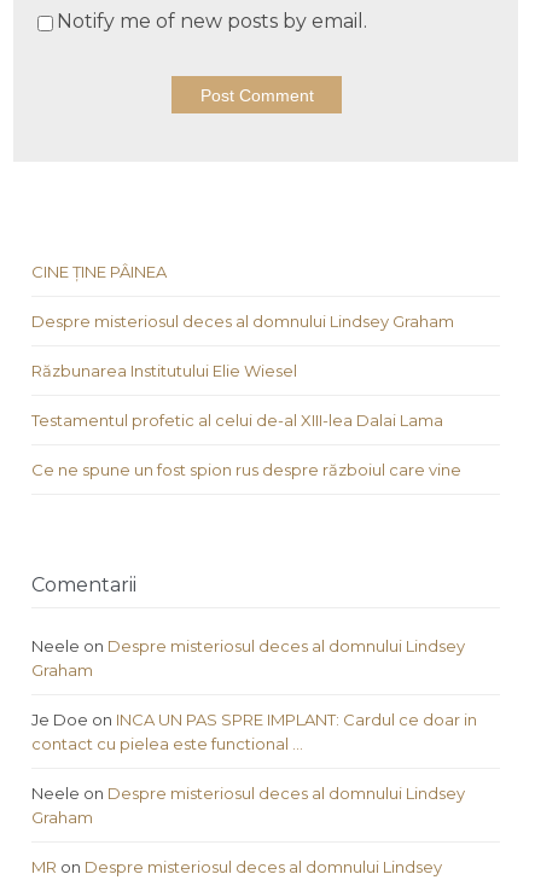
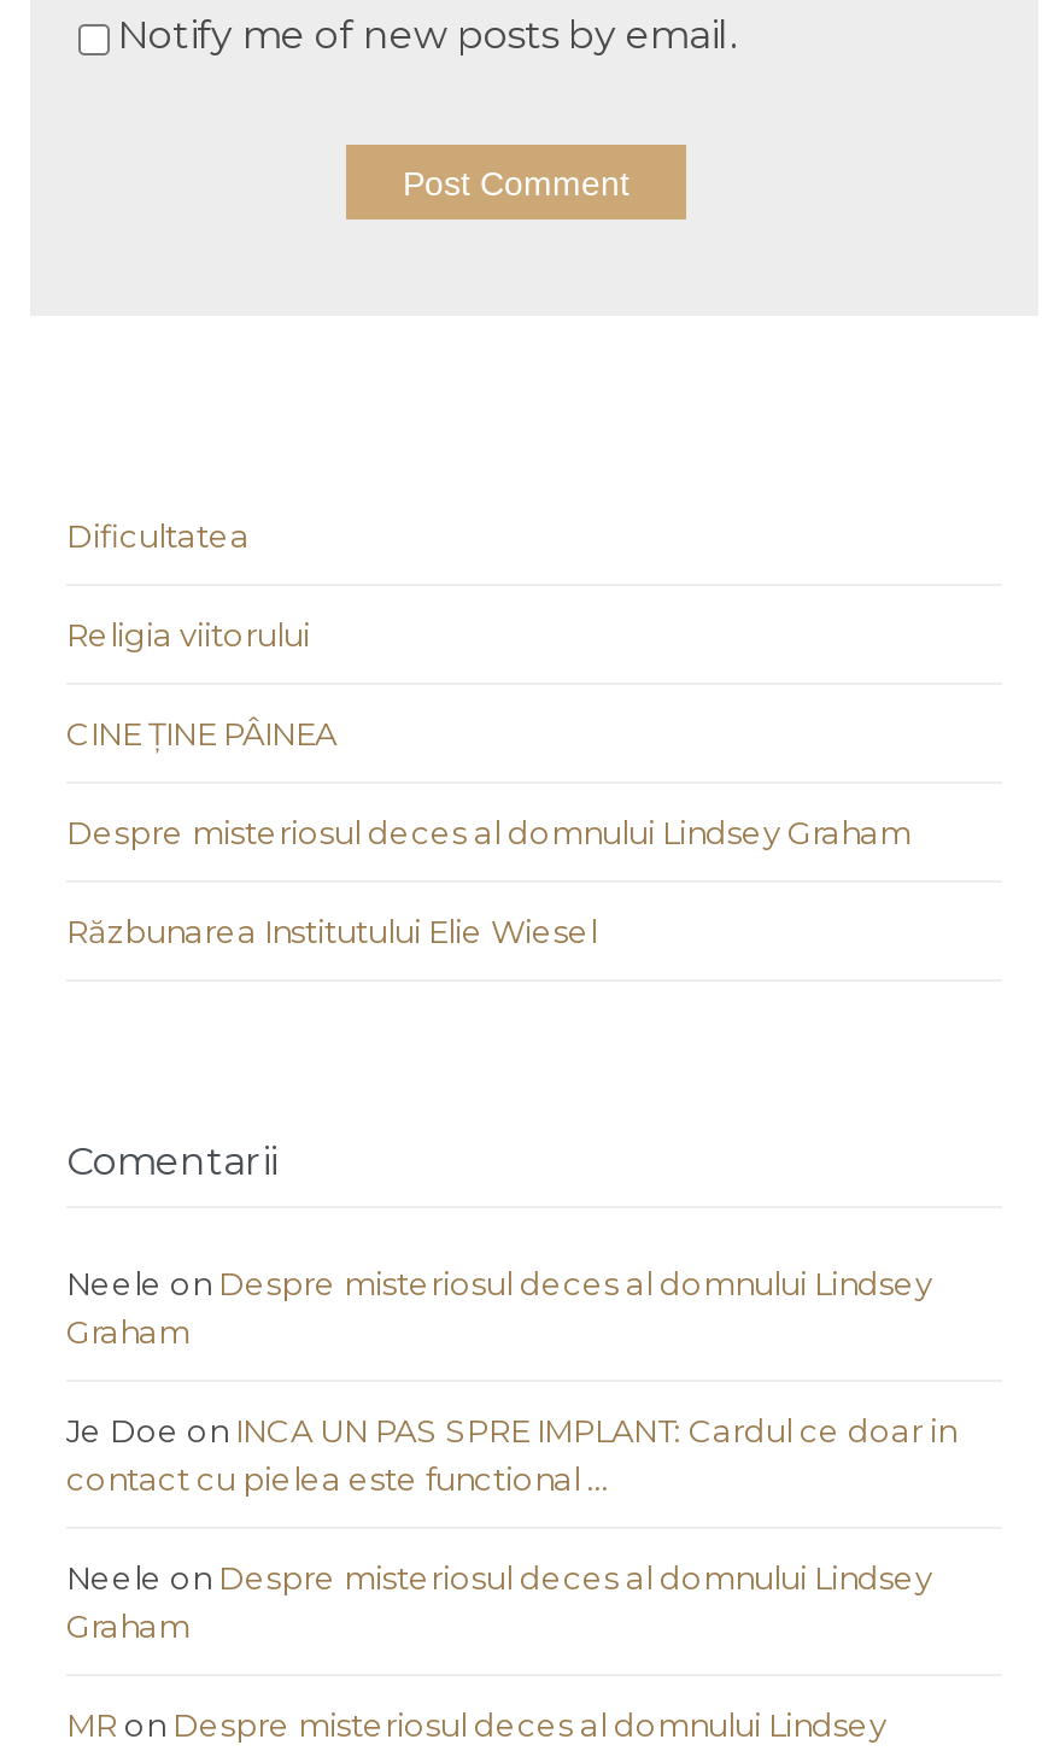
none -> [66,517,310,654] Dificultatea | Religia viitorului
moved [31,262,454,380] -> [66,714,910,951]: CINE ȚINE PÂINEA | Despre misteriosul deces al domnului Lindsey Graham | Răzbunarea Institutului Elie Wiesel
[31,411,461,479] Testamentul profetic al celui de-al XIII-lea Dalai Lama | Ce ne spune un fost spion rus despre războiul care vine -> none

